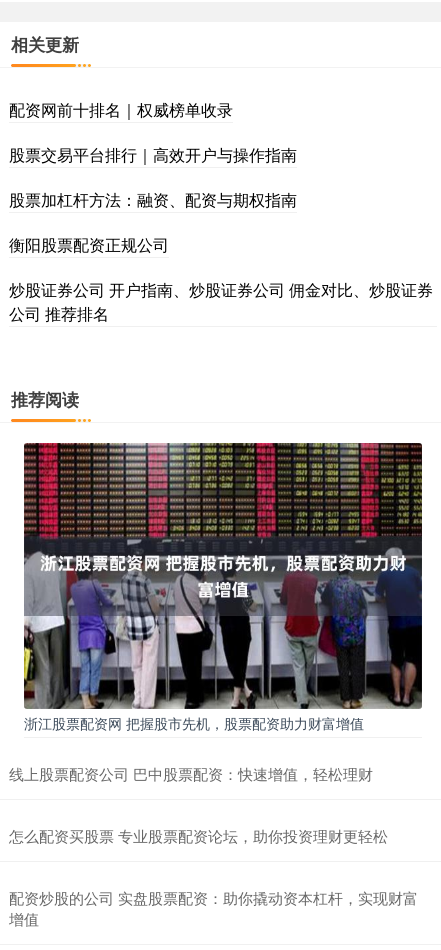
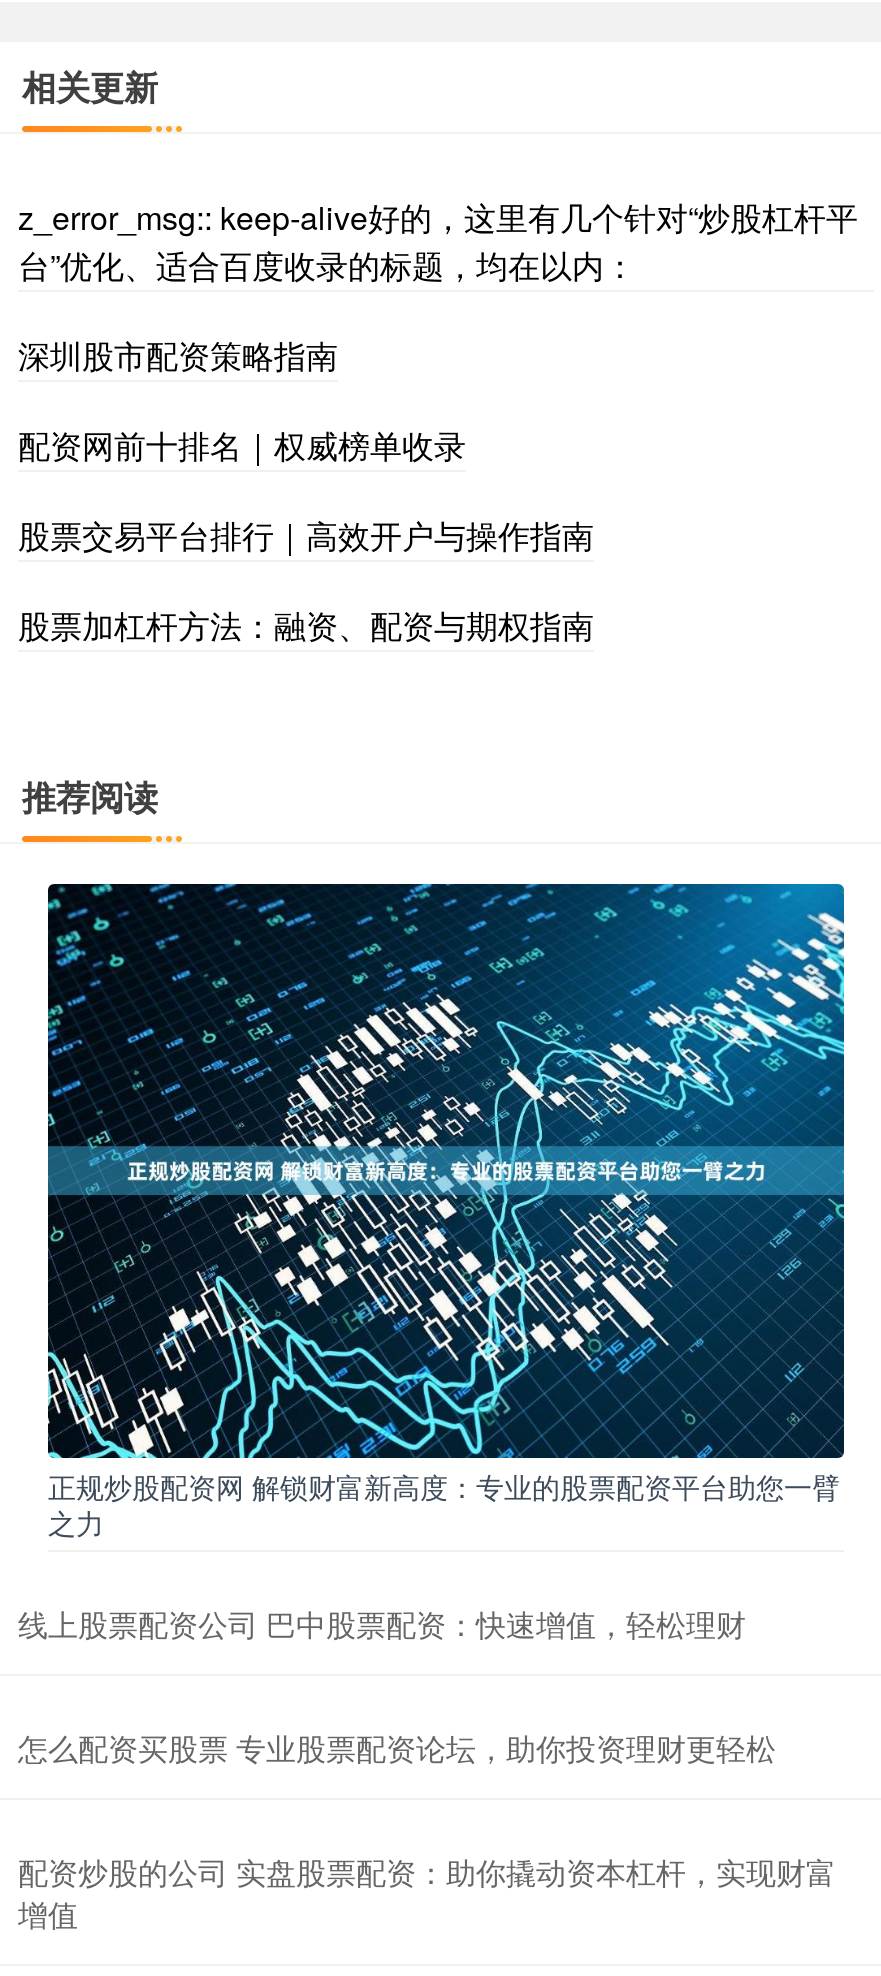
none -> [18,193,858,377] z_error_msg:: keep-alive好的，这里有几个针对“炒股杠杆平 | 台”优化、适合百度收录的标题，均在以内： | 深圳股市配资策略指南
moved [9,98,297,211] -> [18,421,594,647]: 配资网前十排名｜权威榜单收录 | 股票交易平台排行｜高效开户与操作指南 | 股票加杠杆方法：融资、配资与期权指南
[9,233,433,325] 衡阳股票配资正规公司 | 炒股证券公司 开户指南、炒股证券公司 佣金对比、炒股证券 | 公司 推荐排名 -> none
[23,442,423,733] [image] | 浙江股票配资网 把握股市先机，股票配资助力财富增值 -> [46,882,846,1541] [image] | 正规炒股配资网 解锁财富新高度：专业的股票配资平台助您一臂 | 之力

